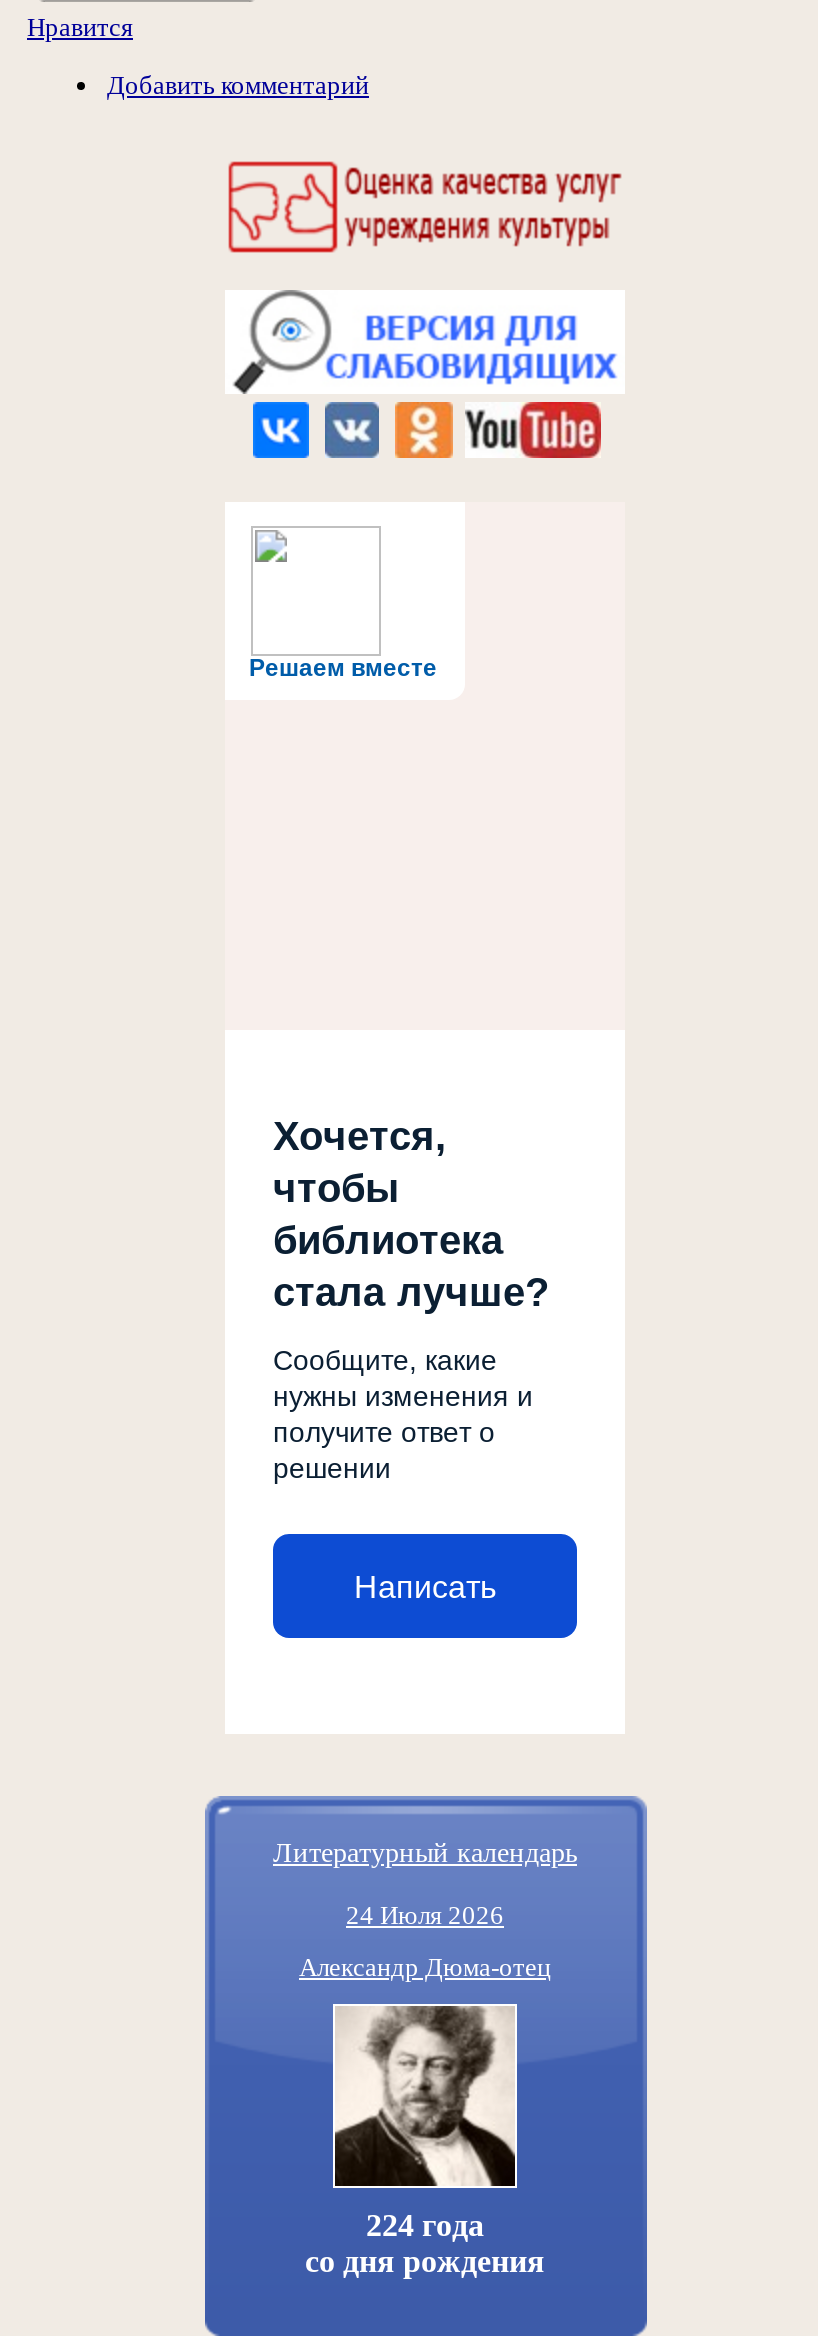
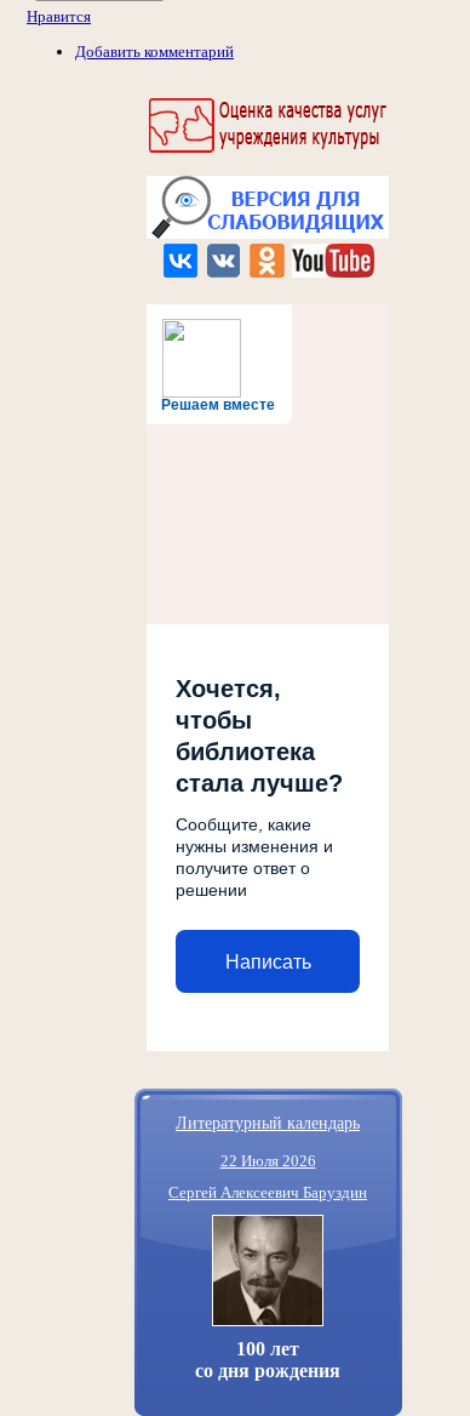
[346,1900,504,1930] 24 Июля 2026 -> [220,1152,316,1170] 22 Июля 2026
[299,1952,551,1982] Александр Дюма-отец -> [168,1183,367,1201] Сергей Алексеевич Баруздин
[333,2004,517,2242] [image] | 224 года -> [212,1215,323,1359] [image] | 100 лет

